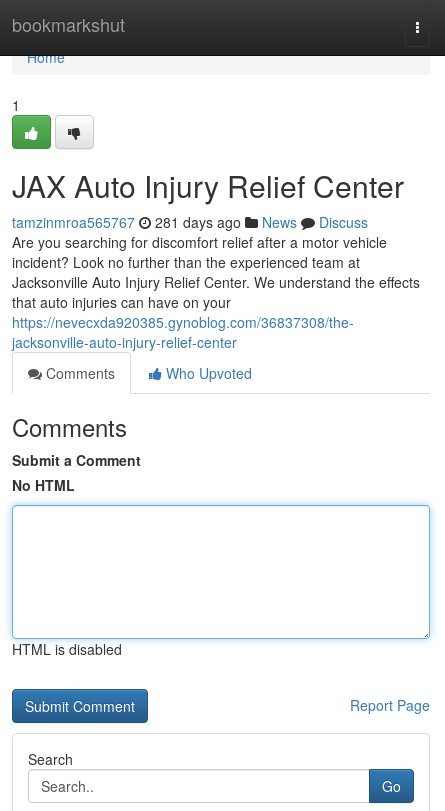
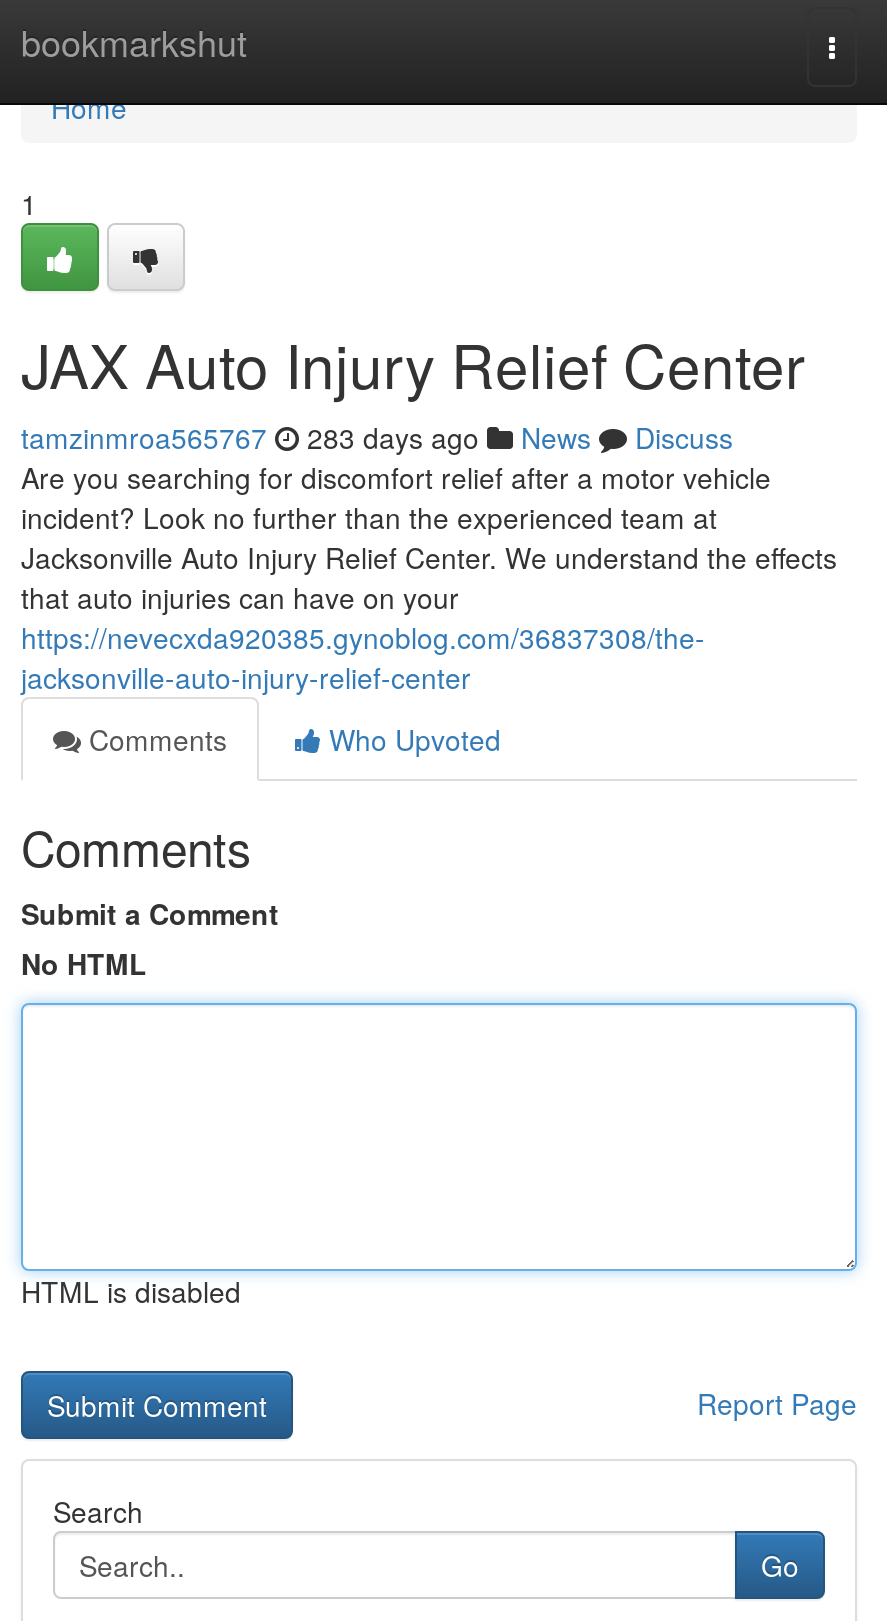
[12,212,368,232] tamzinmroa565767 281 days ago News Discuss -> [21,417,733,457] tamzinmroa565767 283 days ago News Discuss

